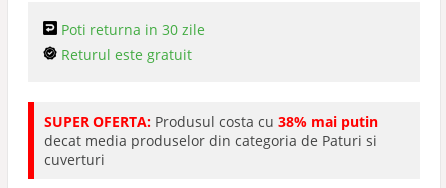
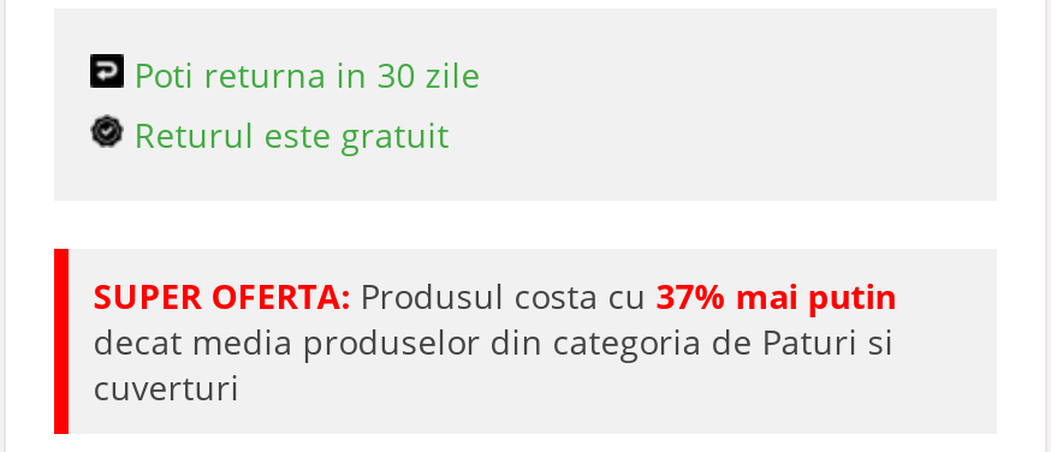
[44,112,378,131] SUPER OFERTA: Produsul costa cu 38% mai putin -> [93,273,896,319] SUPER OFERTA: Produsul costa cu 37% mai putin

